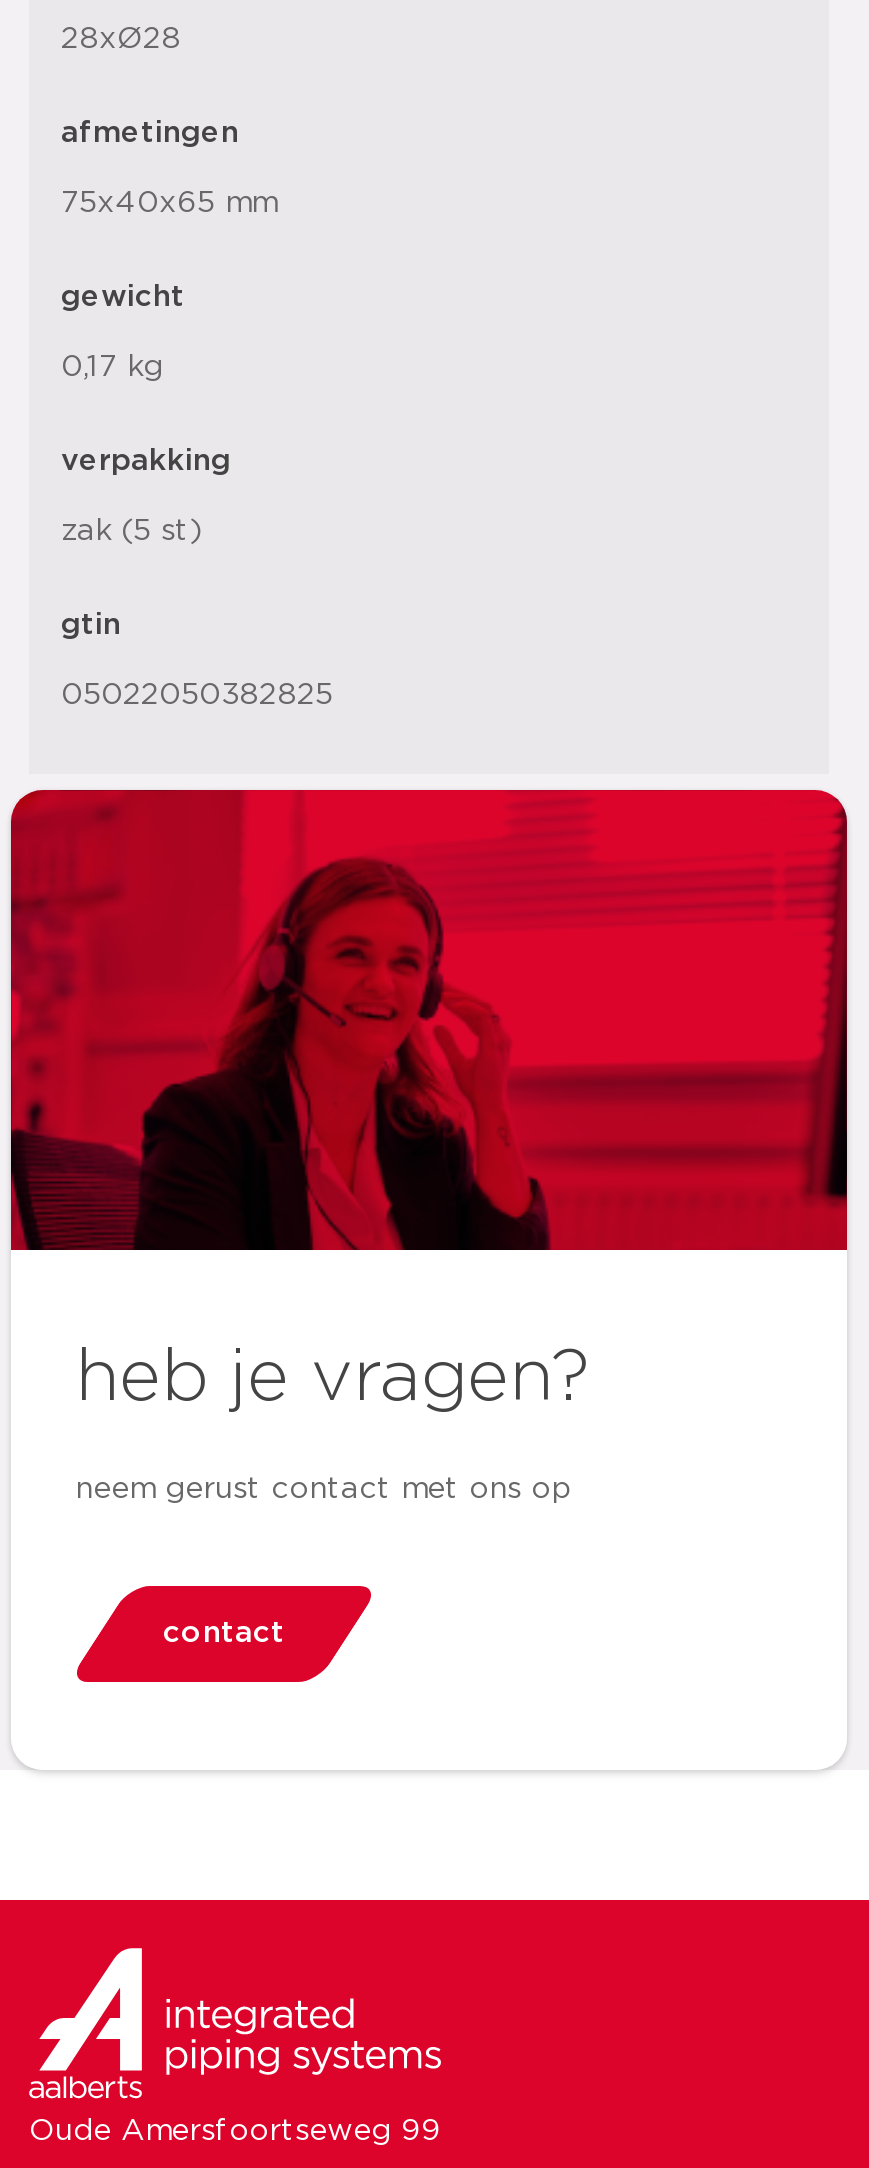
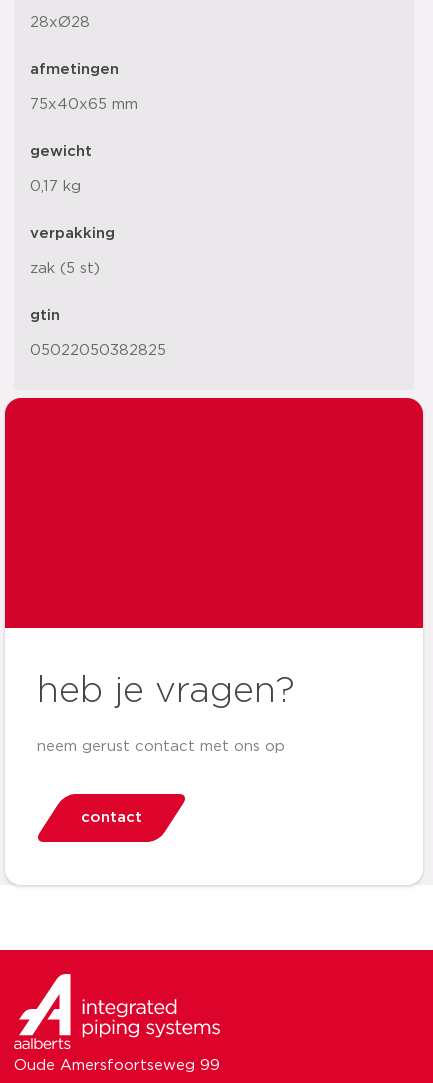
[9,790,849,1252] [image] -> none

